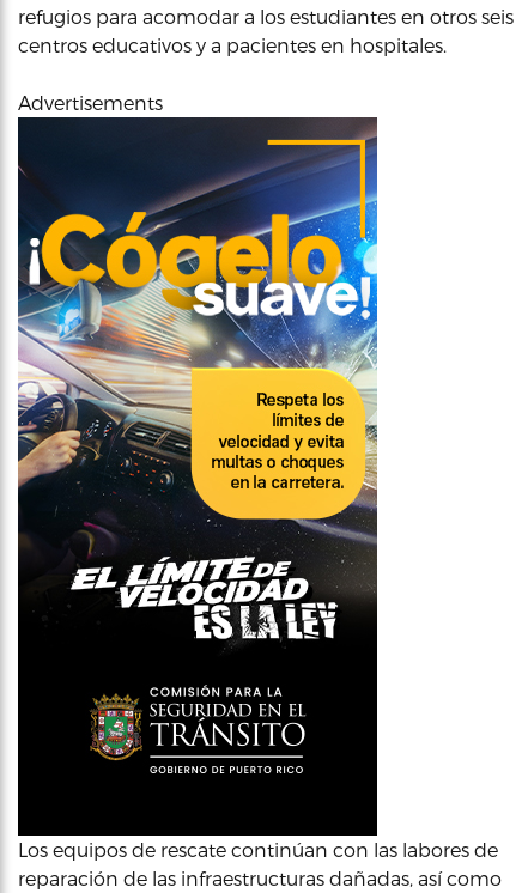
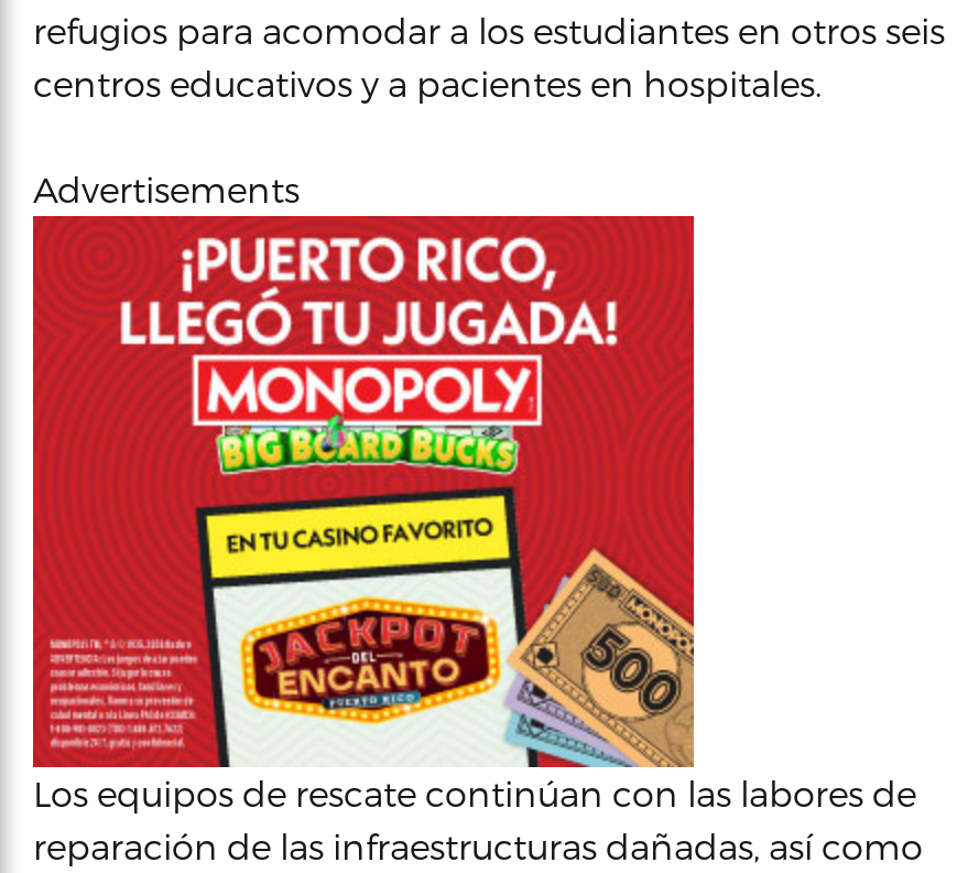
[17,116,378,836] [image] -> [31,214,696,767] [image]

